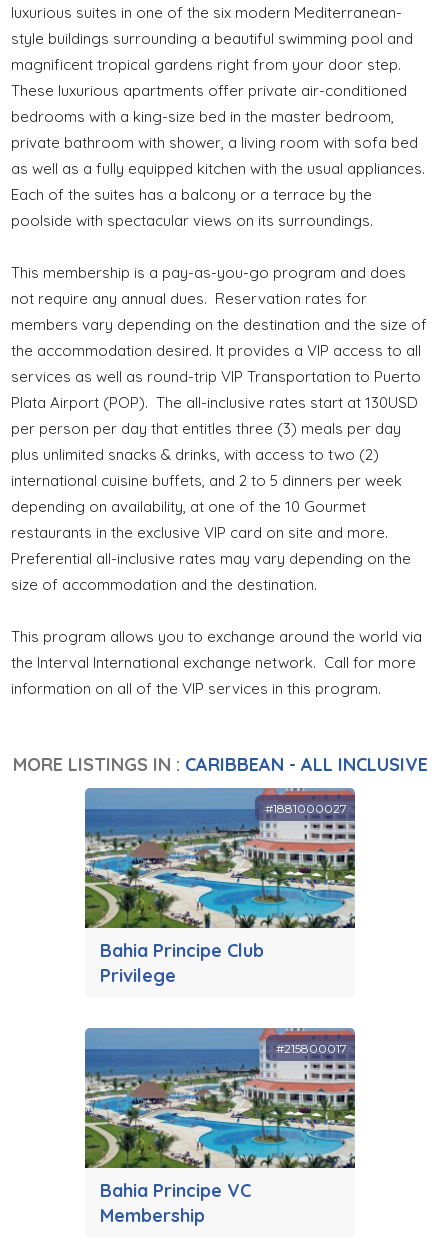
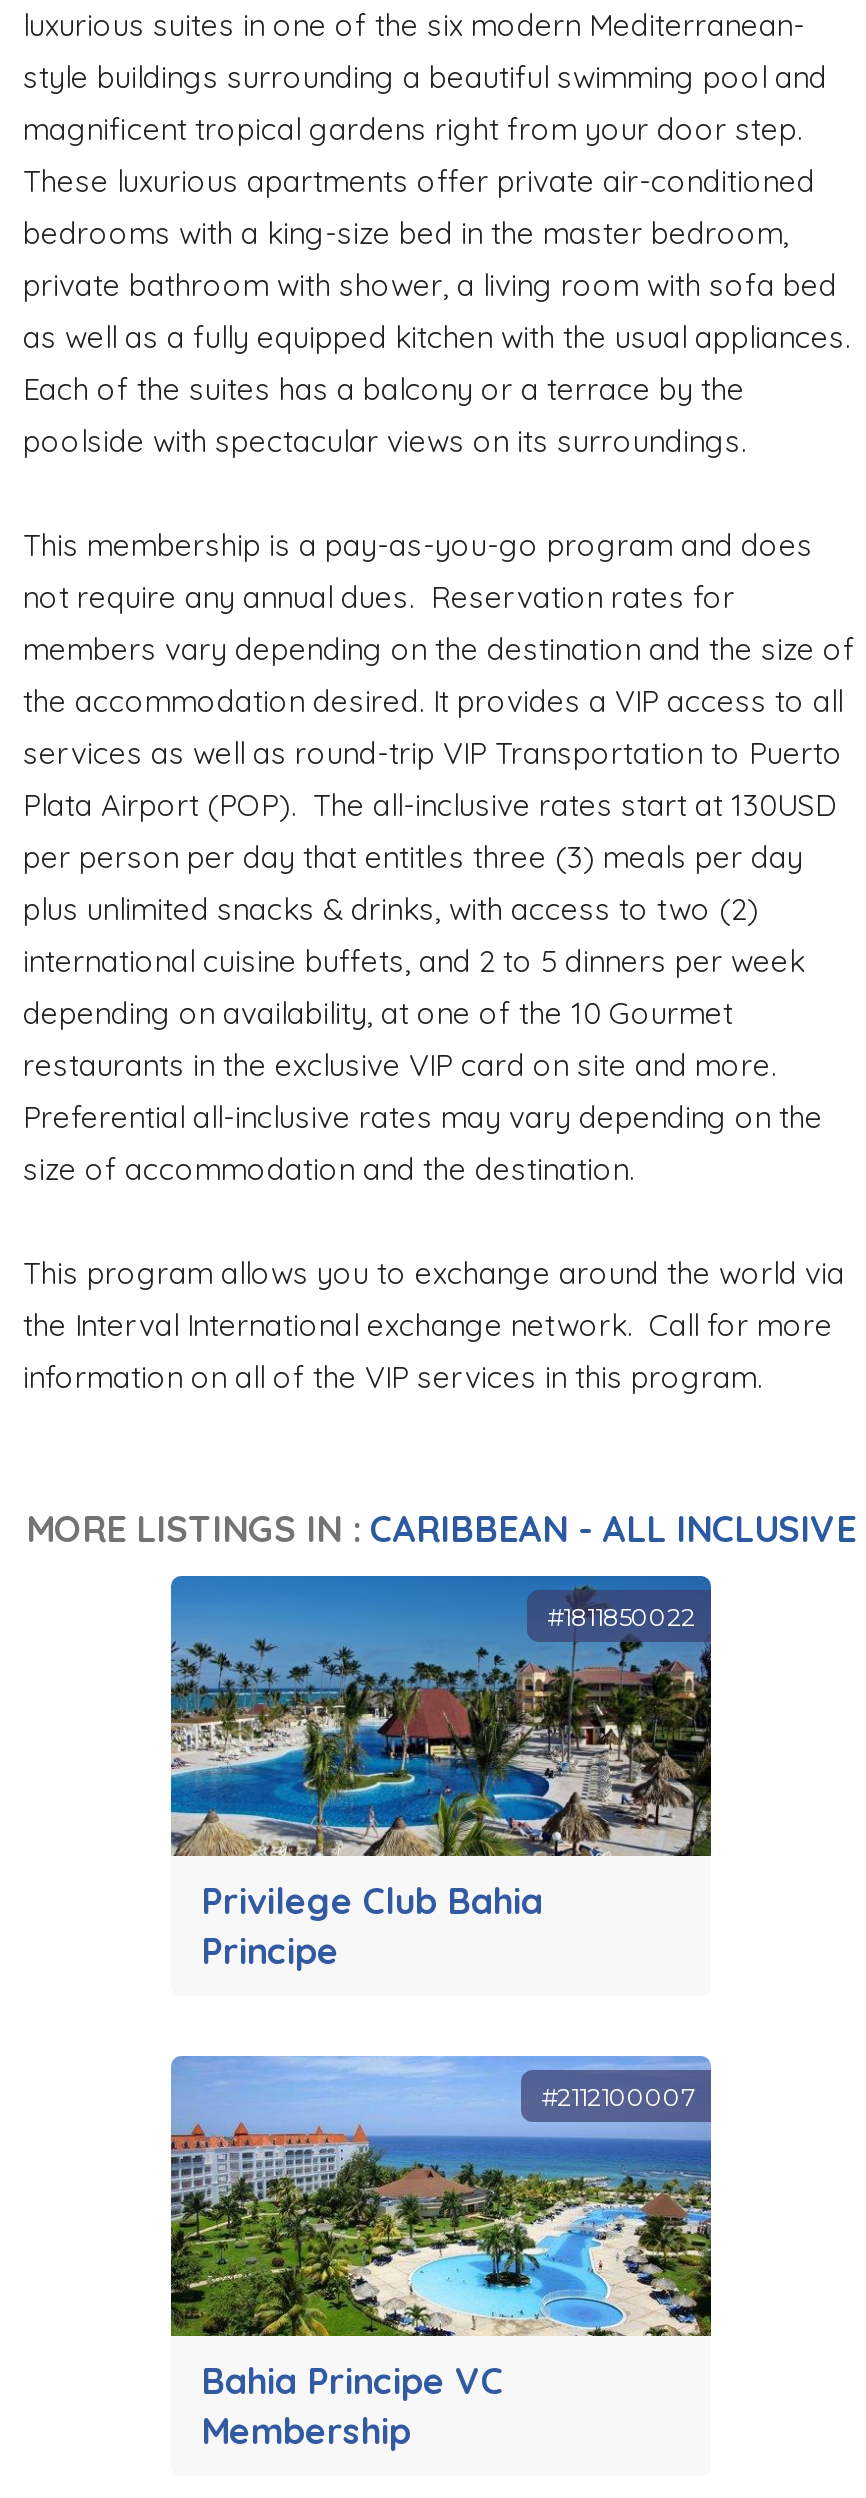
[84,787,356,929] [image] | #1881000027 -> [169,1574,713,1858] [image] | #1811850022
[100,939,264,987] Bahia Principe Club | Privilege -> [201,1879,543,1975] Privilege Club Bahia | Principe
[84,1027,356,1169] [image] | #215800017 -> [169,2054,713,2338] [image] | #2112100007

